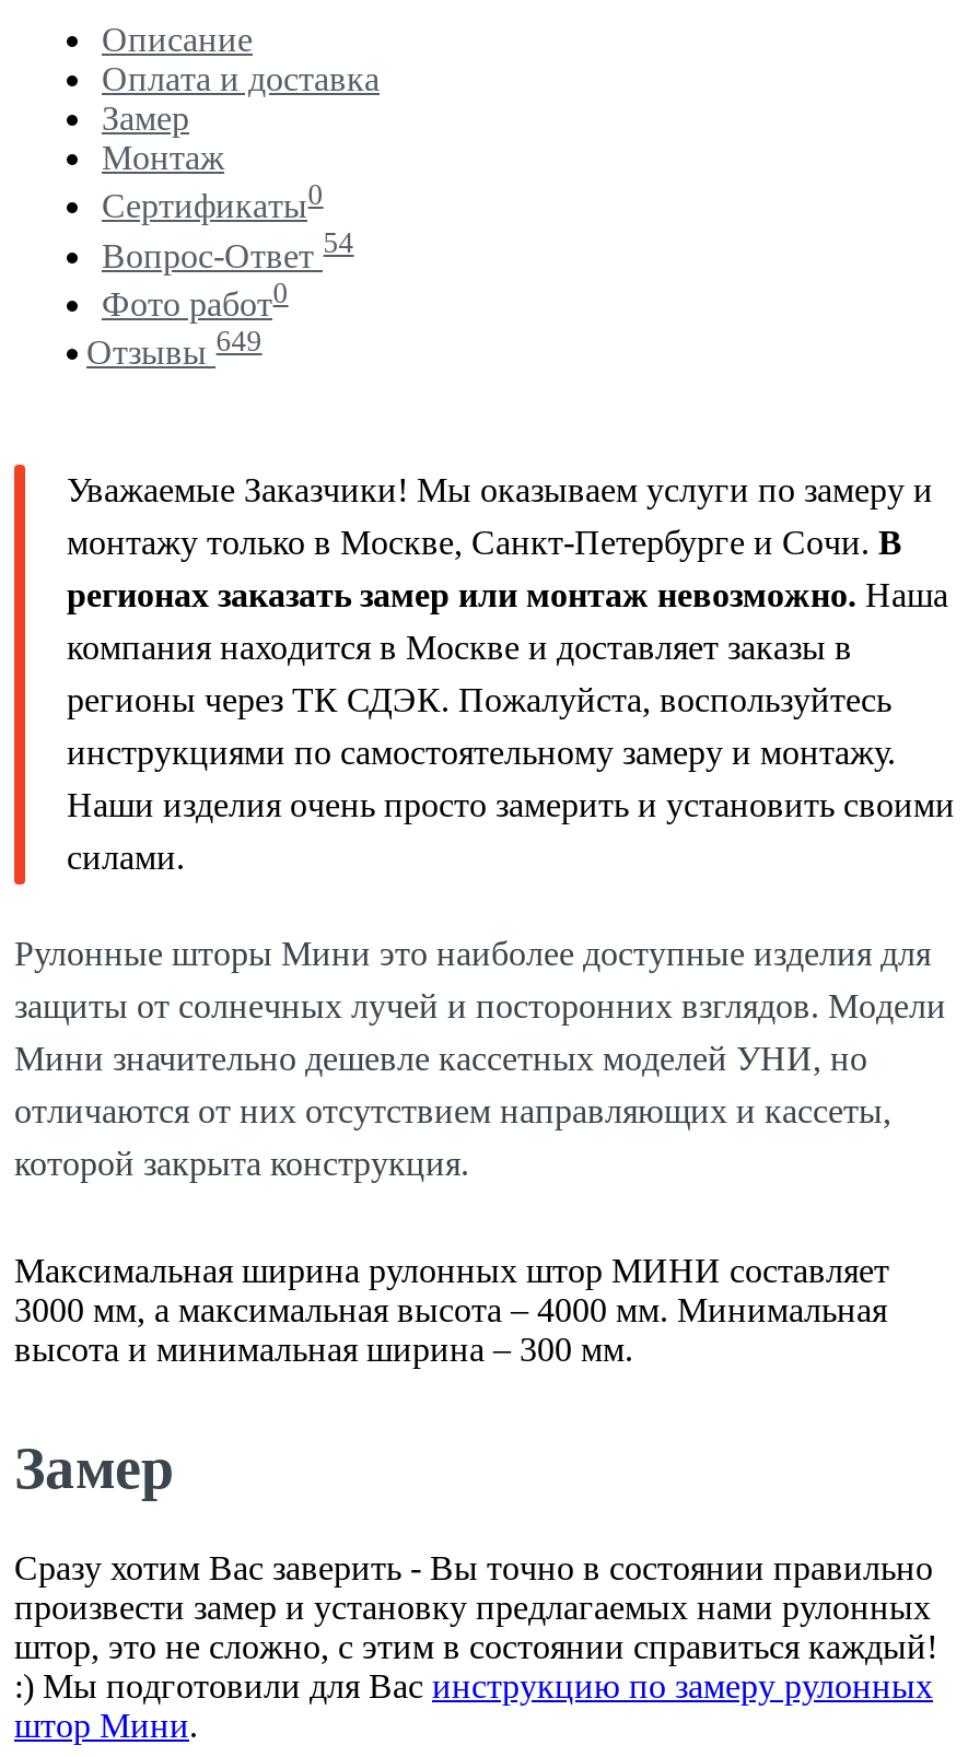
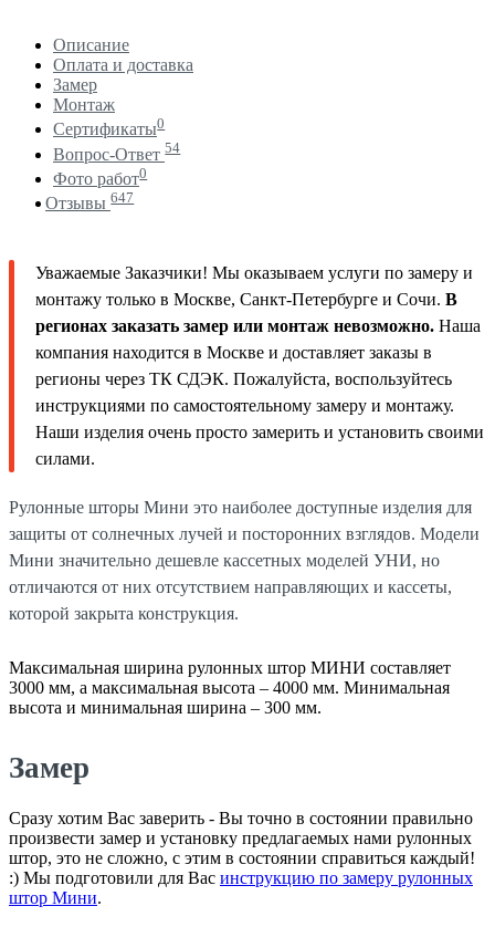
[86,325,262,371] Отзывы 649 -> [45,189,134,213] Отзывы 647

